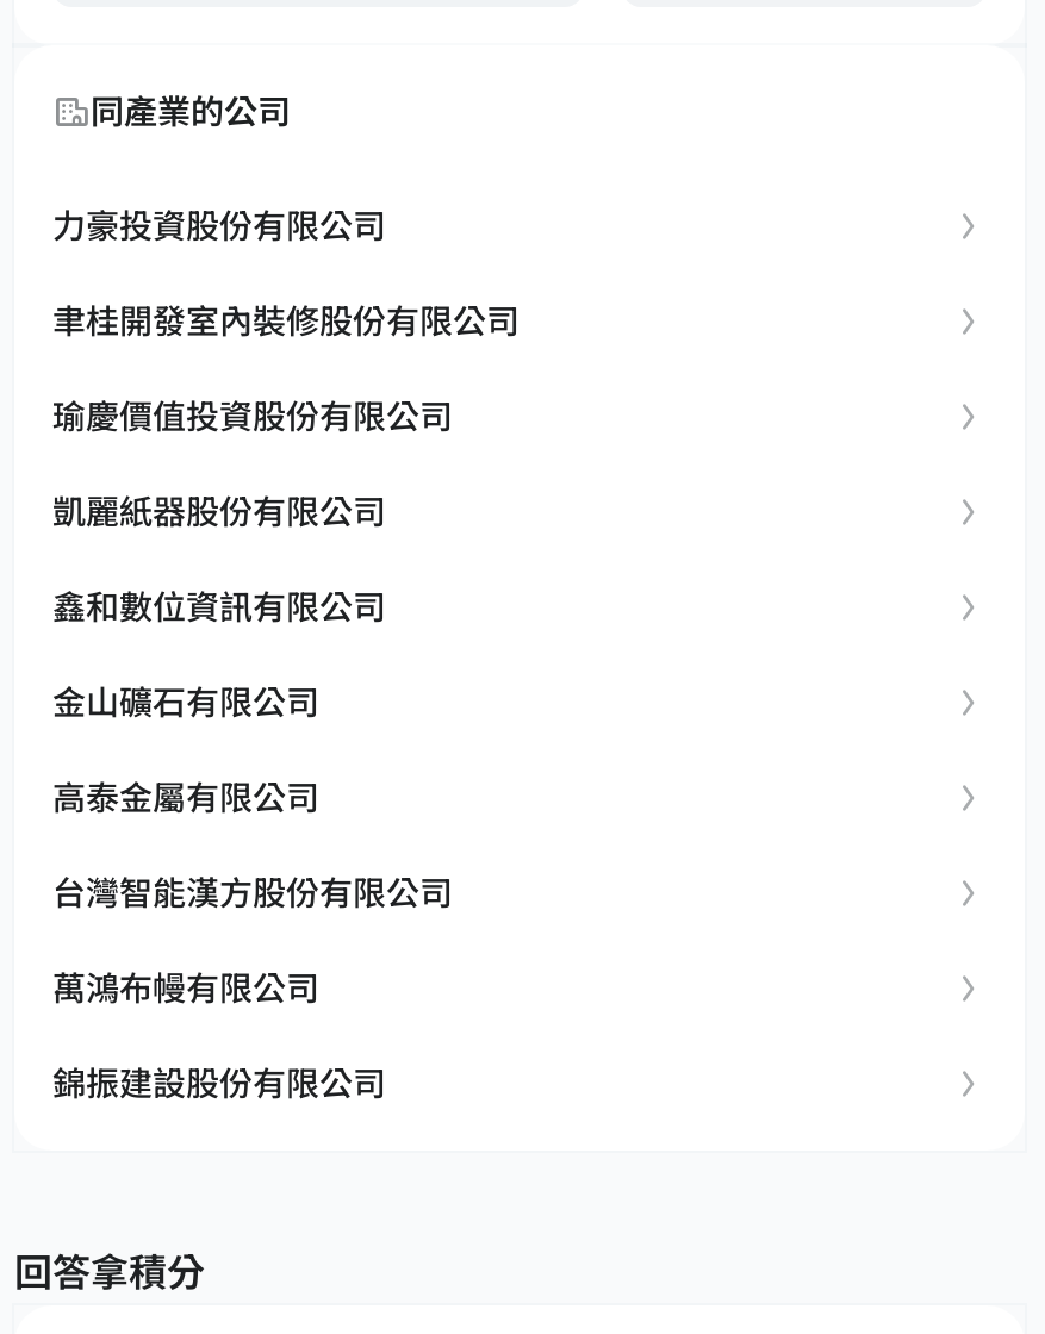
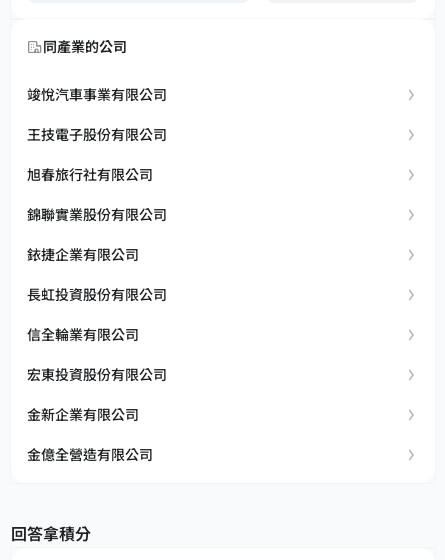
[52,205,386,245] 力豪投資股份有限公司 -> [27,86,167,103] 竣悅汽車事業有限公司
[52,300,520,340] 聿桂開發室內裝修股份有限公司 -> [27,126,167,143] 王技電子股份有限公司
[52,395,453,436] 瑜慶價值投資股份有限公司 -> [27,166,153,183] 旭春旅行社有限公司
[52,490,386,531] 凱麗紙器股份有限公司 -> [27,206,167,223] 錦聯實業股份有限公司
[52,586,386,626] 鑫和數位資訊有限公司 -> [27,246,139,263] 銥捷企業有限公司
[52,681,319,722] 金山礦石有限公司 -> [27,286,167,303] 長虹投資股份有限公司
[52,776,319,817] 高泰金屬有限公司 -> [27,326,139,343] 信全輪業有限公司
[52,872,453,912] 台灣智能漢方股份有限公司 -> [27,366,167,383] 宏東投資股份有限公司
[52,967,319,1007] 萬鴻布幔有限公司 -> [27,406,139,423] 金新企業有限公司
[52,1062,386,1103] 錦振建設股份有限公司 -> [27,446,153,463] 金億全營造有限公司

